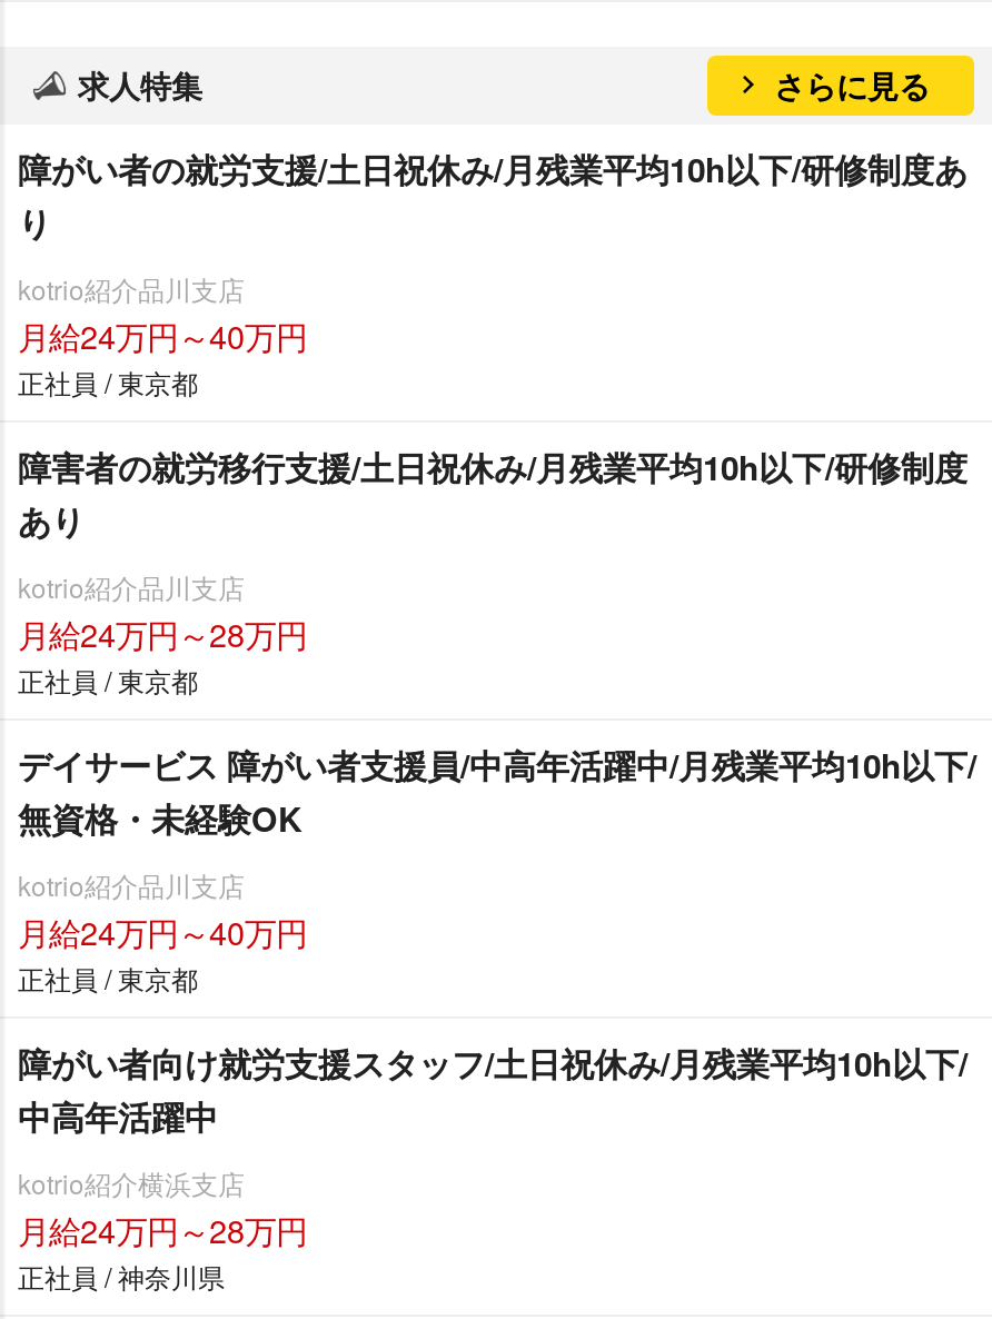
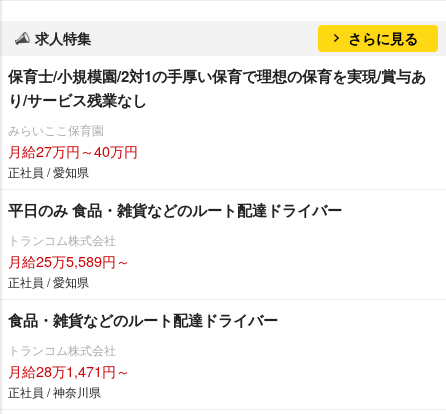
[18,145,976,1253] 障がい者の就労支援/土日祝休み/月残業平均10h以下/研修制度あ | り | kotrio紹介品川支店 | 月給24万円～40万円 | 正社員 / 東京都 | 障害者の就労移行支援/土日祝休み/月残業平均10h以下/研修制度 | あり | kotrio紹介品川支店 | 月給24万円～28万円 | 正社員 / 東京都 | デイサービス 障がい者支援員/中高年活躍中/月残業平均10h以下/ | 無資格・未経験OK | kotrio紹介品川支店 | 月給24万円～40万円 | 正社員 / 東京都 | 障がい者向け就労支援スタッフ/土日祝休み/月残業平均10h以下/ | 中高年活躍中 | kotrio紹介横浜支店 | 月給24万円～28万円 -> [8,65,426,381] 保育士/小規模園/2対1の手厚い保育で理想の保育を実現/賞与あ | り/サービス残業なし | みらいここ保育園 | 月給27万円～40万円 | 正社員 / 愛知県 | 平日のみ 食品・雑貨などのルート配達ドライバー | トランコム株式会社 | 月給25万5,589円～ | 正社員 / 愛知県 | 食品・雑貨などのルート配達ドライバー | トランコム株式会社 | 月給28万1,471円～

